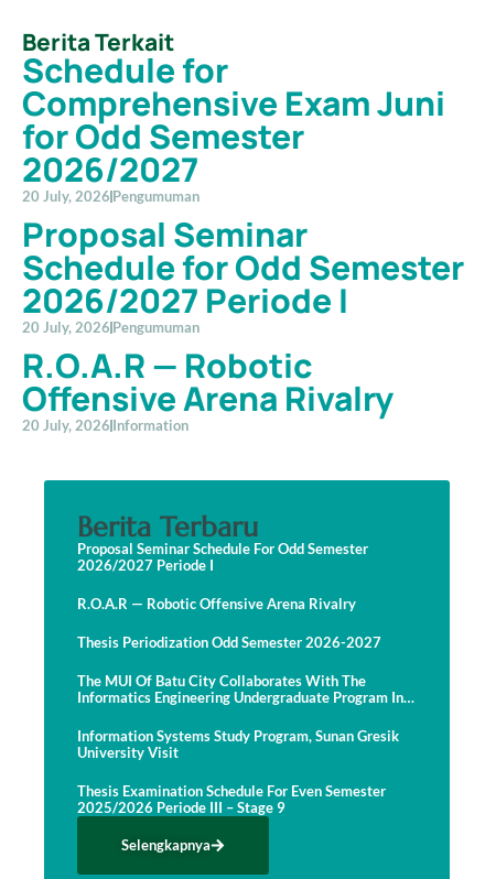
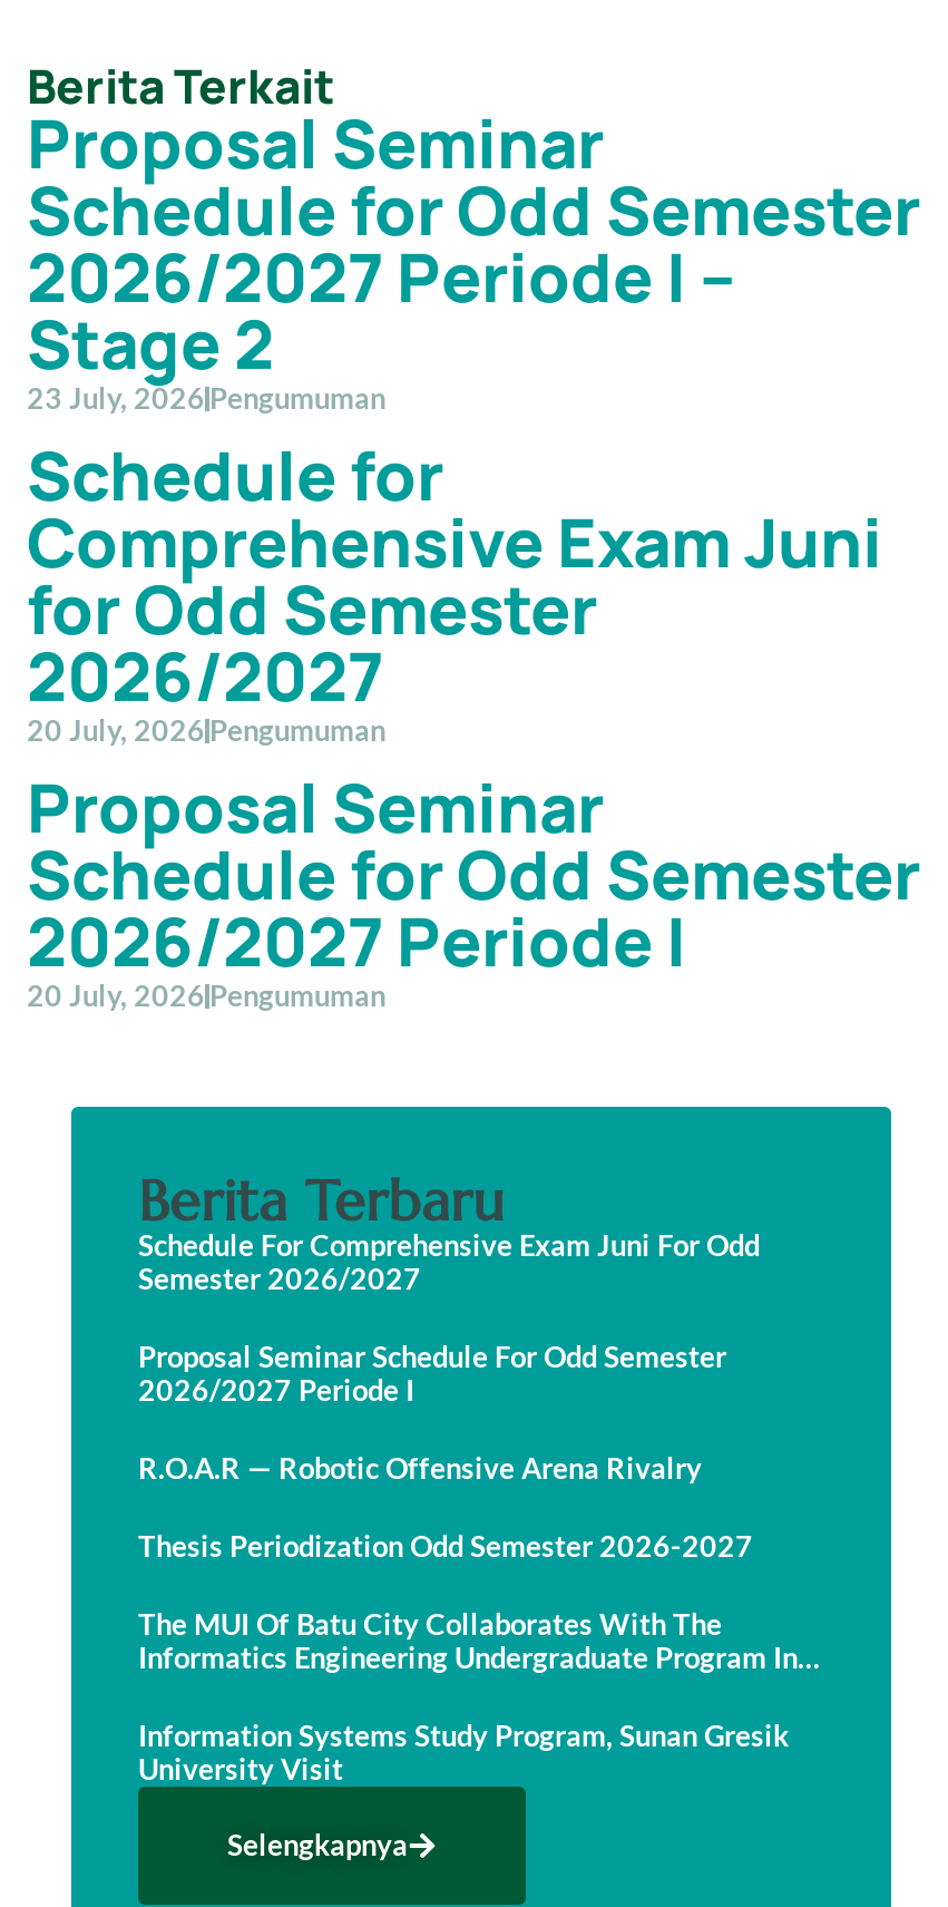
moved [22,47,464,336] -> [27,429,920,1013]: Schedule for | Comprehensive Exam Juni | for Odd Semester | ... | 2026/2027 Periode I | 20 July, 2026 Pengumuman
none -> [27,97,920,416] Proposal Seminar | Schedule for Odd Semester | 2026/2027 Periode I – | Stage 2 | 23 July, 2026 Pengumuman
[22,343,394,434] R.O.A.R — Robotic | Offensive Arena Rivalry | 20 July, 2026 Information -> none
none -> [138,1227,760,1296] Schedule For Comprehensive Exam Juni For Odd | Semester 2026/2027
moved [77,540,403,761] -> [138,1339,798,1787]: Proposal Seminar Schedule For Odd Semester | 2026/2027 Periode I | R.O.A.R — Robotic Offensive Arena Rivalry | Thesis Periodization Odd Semester 2026-2027 | The MUI Of Batu City Collaborates With The | Informatics Engineering Undergraduate Program In | Information Systems Study Program, Sunan Gresik | University Visit
[77,782,386,816] Thesis Examination Schedule For Even Semester | 2025/2026 Periode III – Stage 9 -> none

